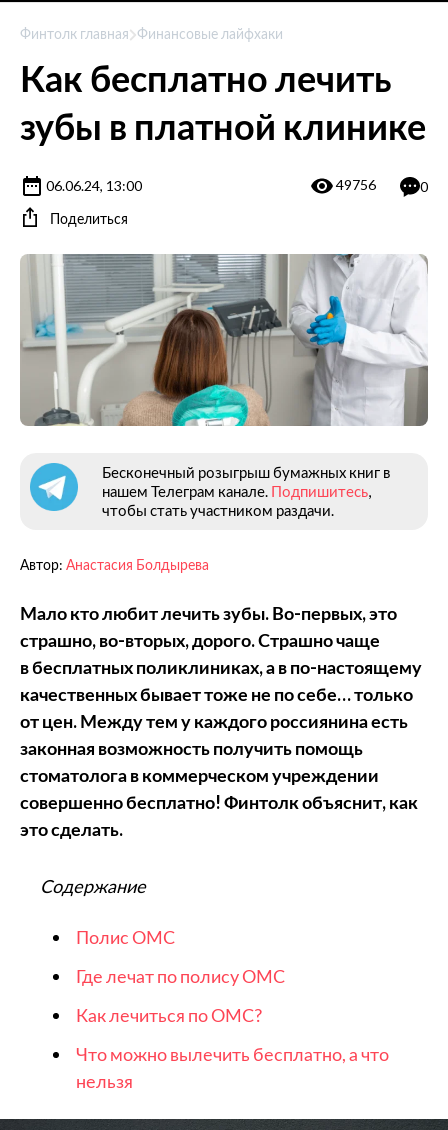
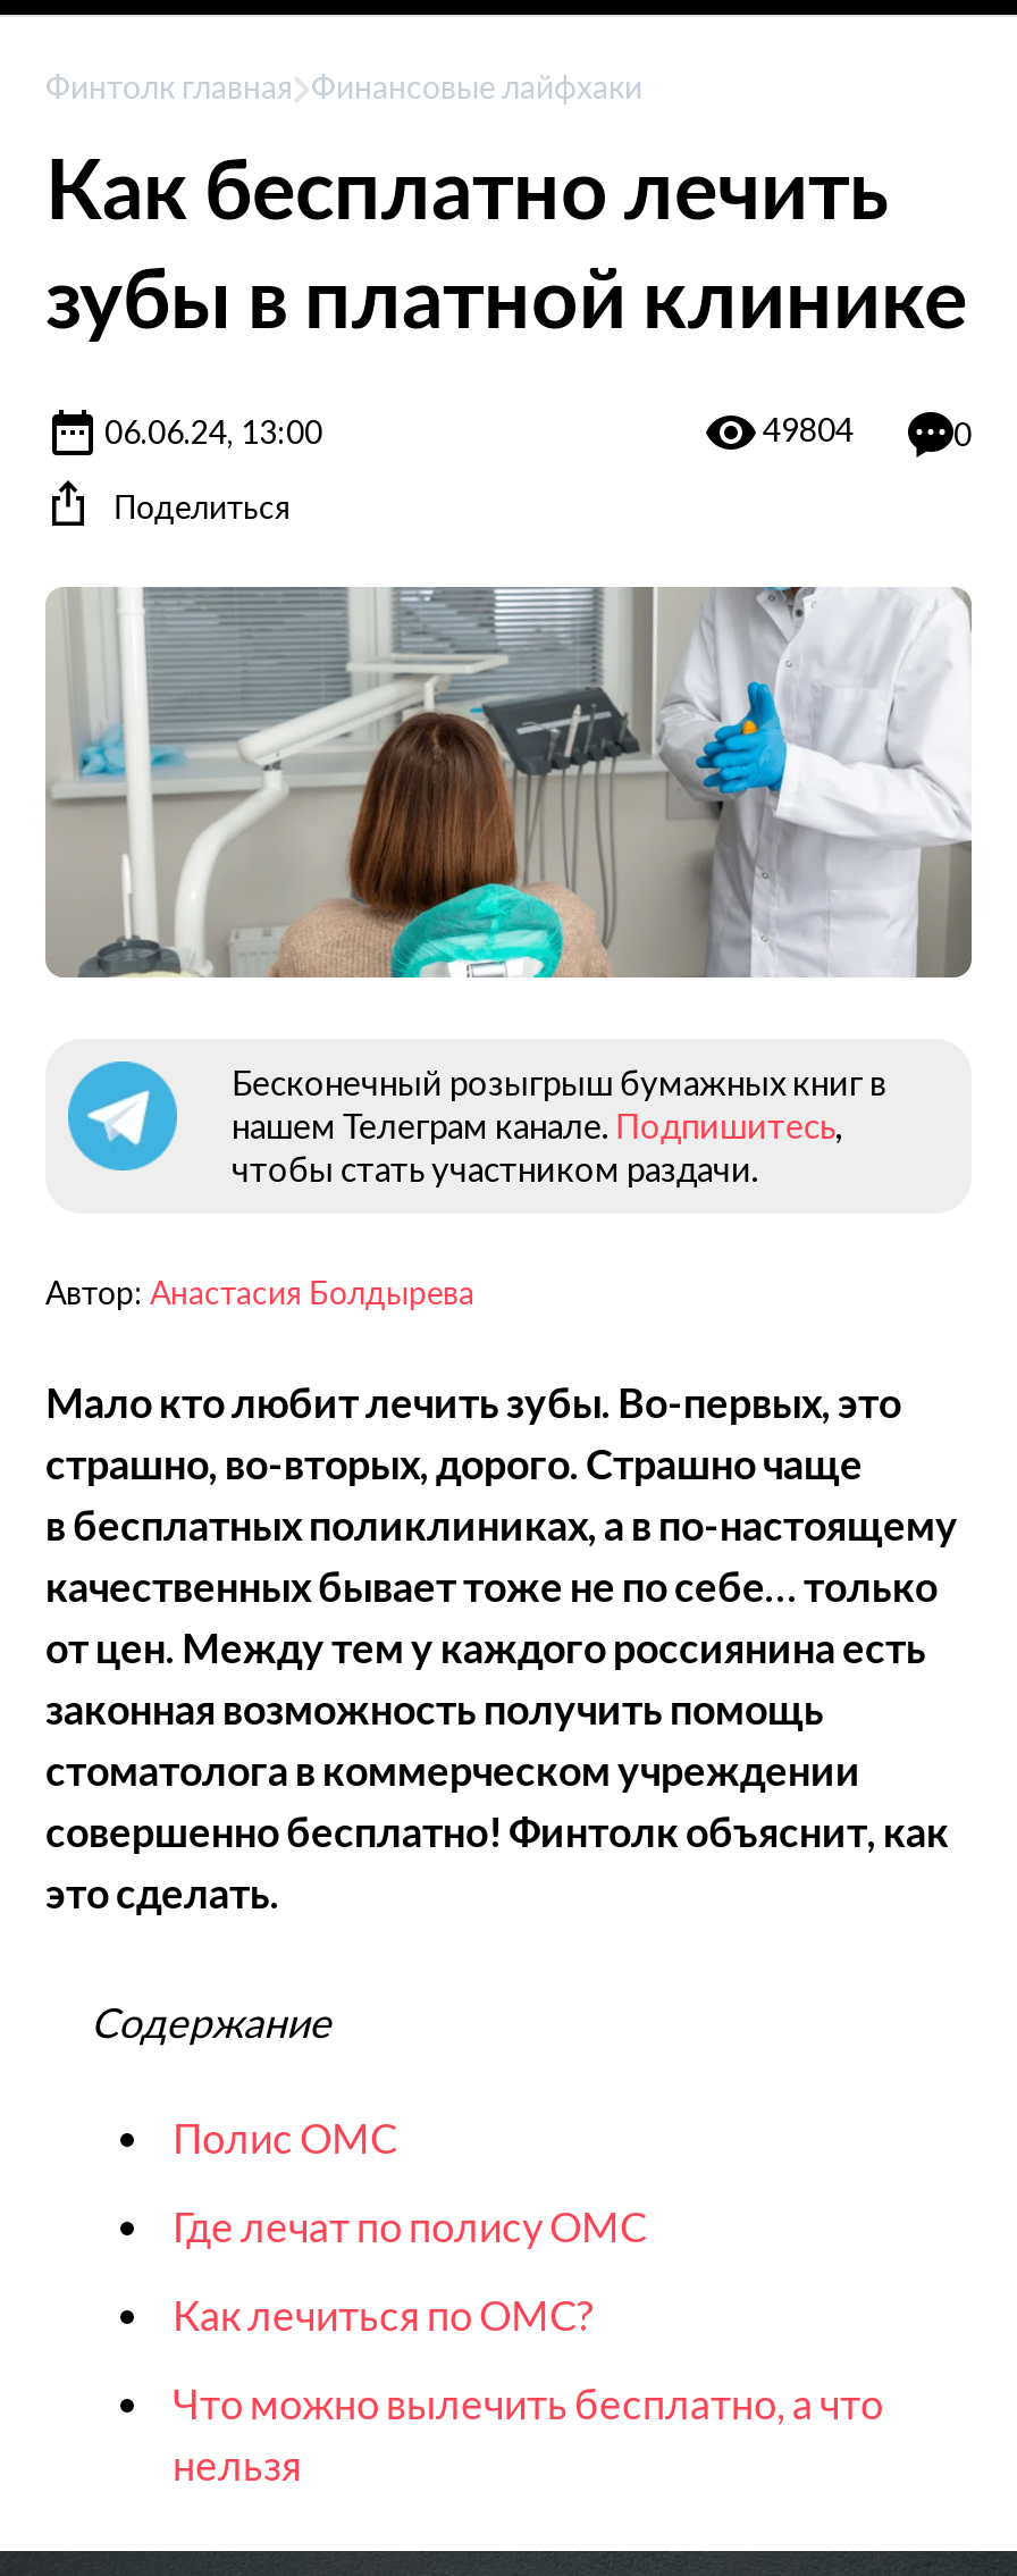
[336,176,376,193] 49756 -> [763,410,854,448] 49804

